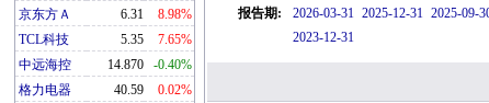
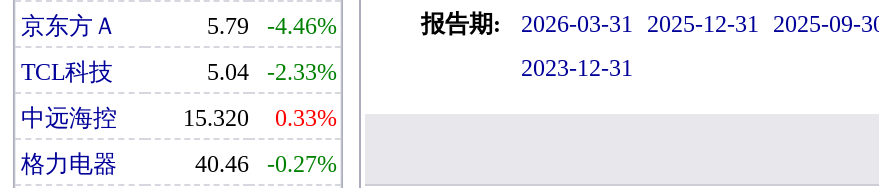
[121,7,144,22] 6.31 -> [207,12,249,40] 5.79
[158,7,192,22] 8.98% -> [267,12,337,40] -4.46%
[121,32,144,47] 5.35 -> [207,58,249,86] 5.04
[158,32,192,47] 7.65% -> [267,58,337,86] -2.33%
[107,57,144,72] 14.870 -> [183,104,249,132] 15.320
[153,57,192,72] -0.40% -> [275,104,337,132] 0.33%
[114,82,144,98] 40.59 -> [195,150,249,178] 40.46
[158,82,192,98] 0.02% -> [267,150,337,178] -0.27%

